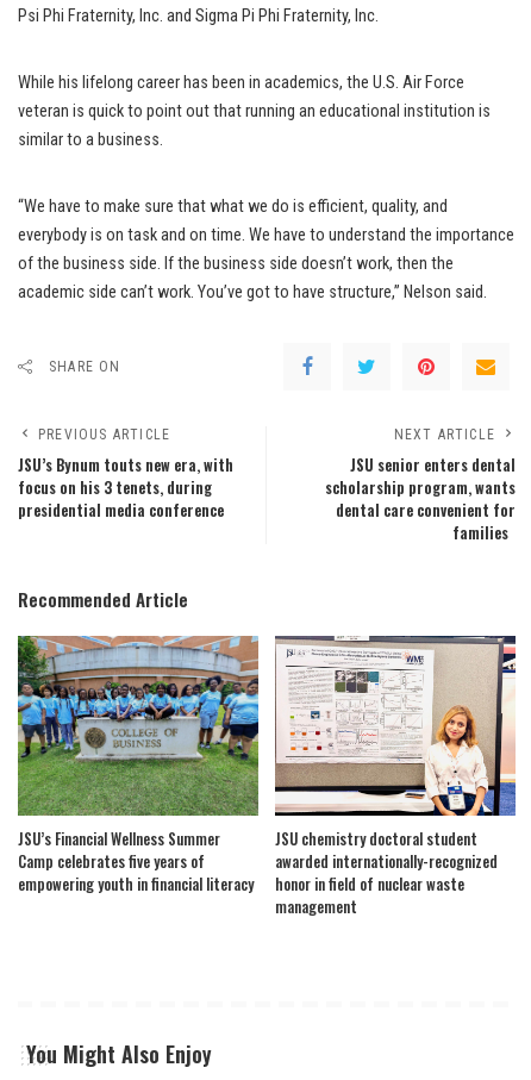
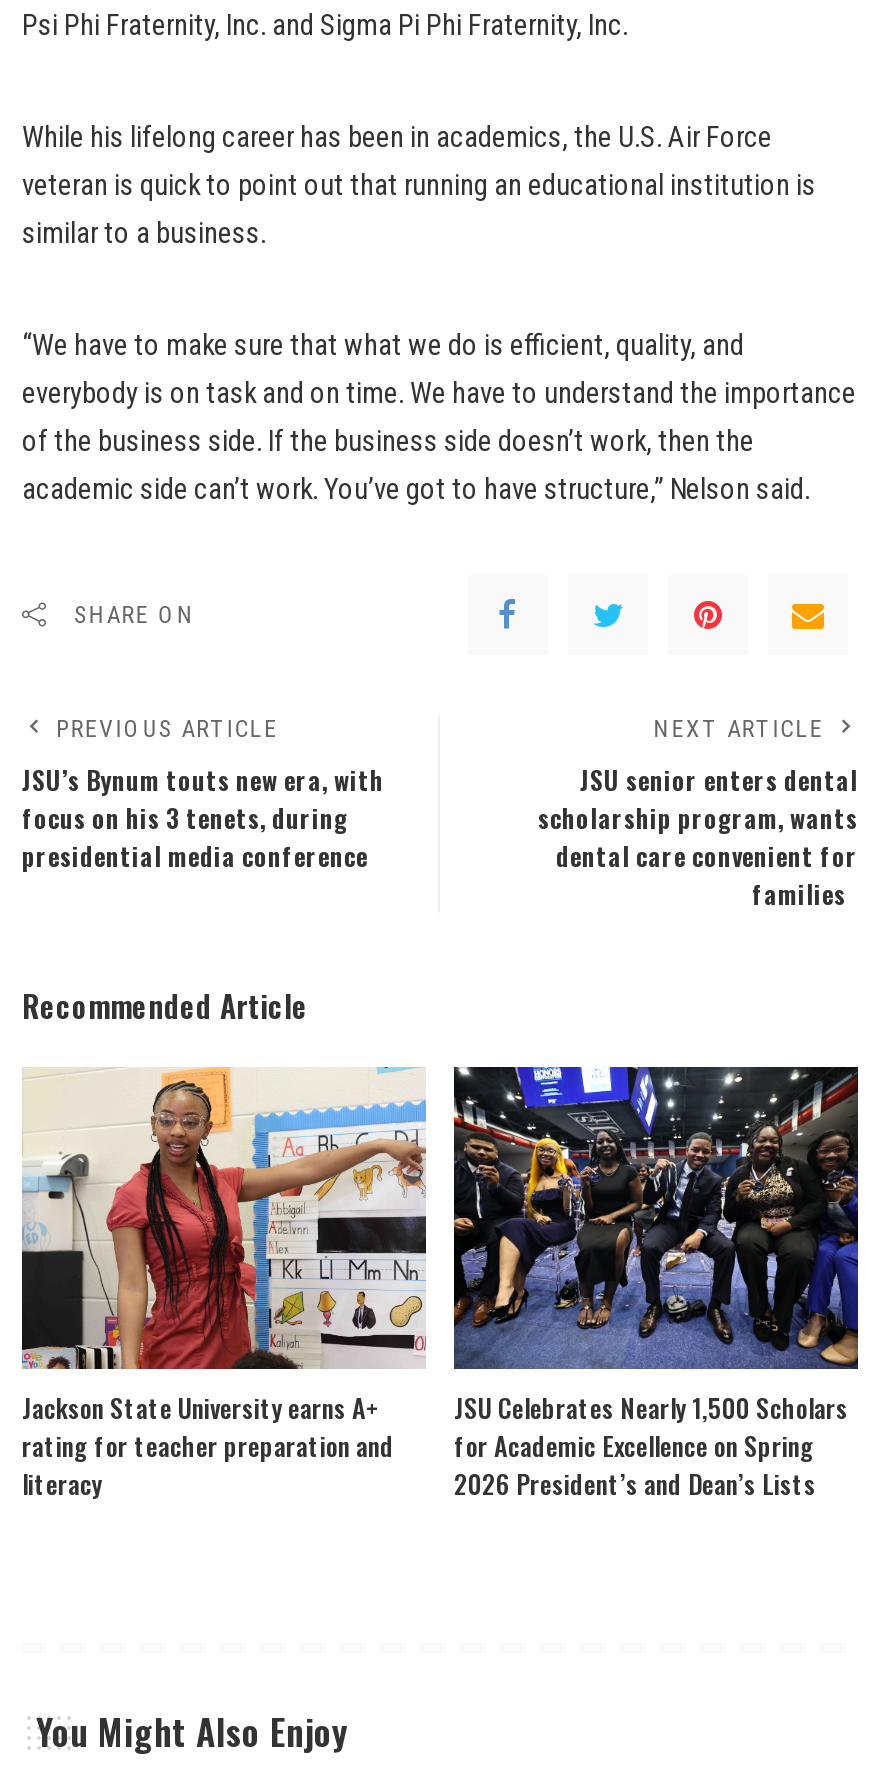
[17,635,260,896] [image] | JSU’s Financial Wellness Summer | Camp celebrates five years of | empowering youth in financial literacy -> [20,1067,428,1503] [image] | Jackson State University earns A+ | rating for teacher preparation and | literacy
[274,635,517,918] [image] | JSU chemistry doctoral student | awarded internationally-recognized | honor in field of nuclear waste | management -> [454,1065,860,1503] [image] | JSU Celebrates Nearly 1,500 Scholars | for Academic Excellence on Spring | 2026 President’s and Dean’s Lists

